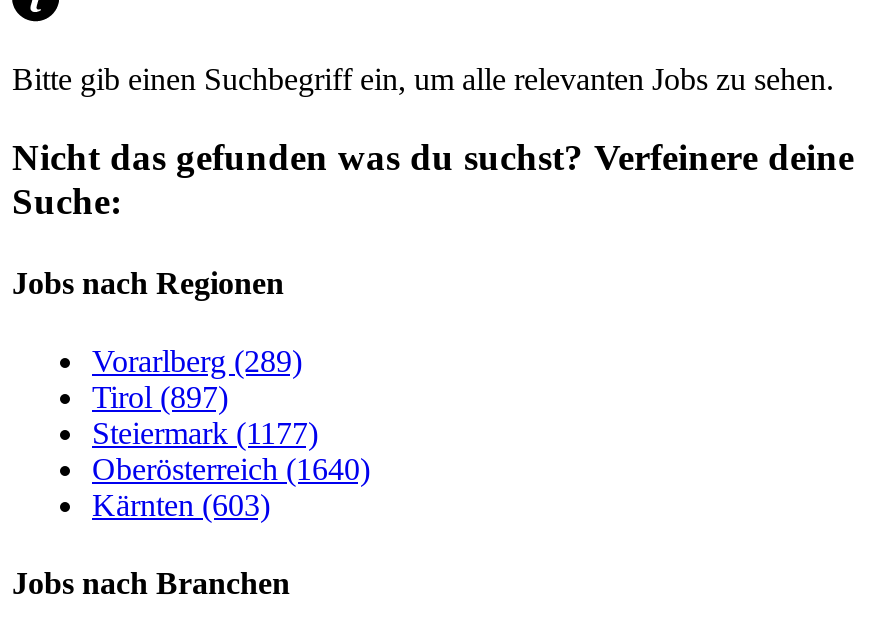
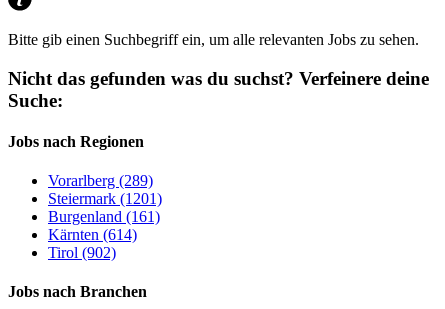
[92,380,370,522] Tirol (897) | Steiermark (1177) | Oberösterreich (1640) | Kärnten (603) -> [48,190,162,261] Steiermark (1201) | Burgenland (161) | Kärnten (614) | Tirol (902)

